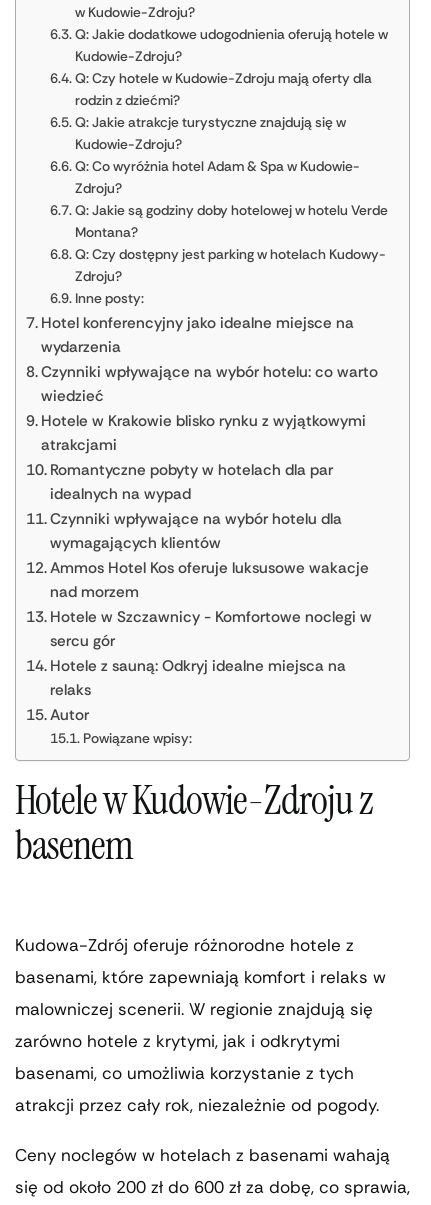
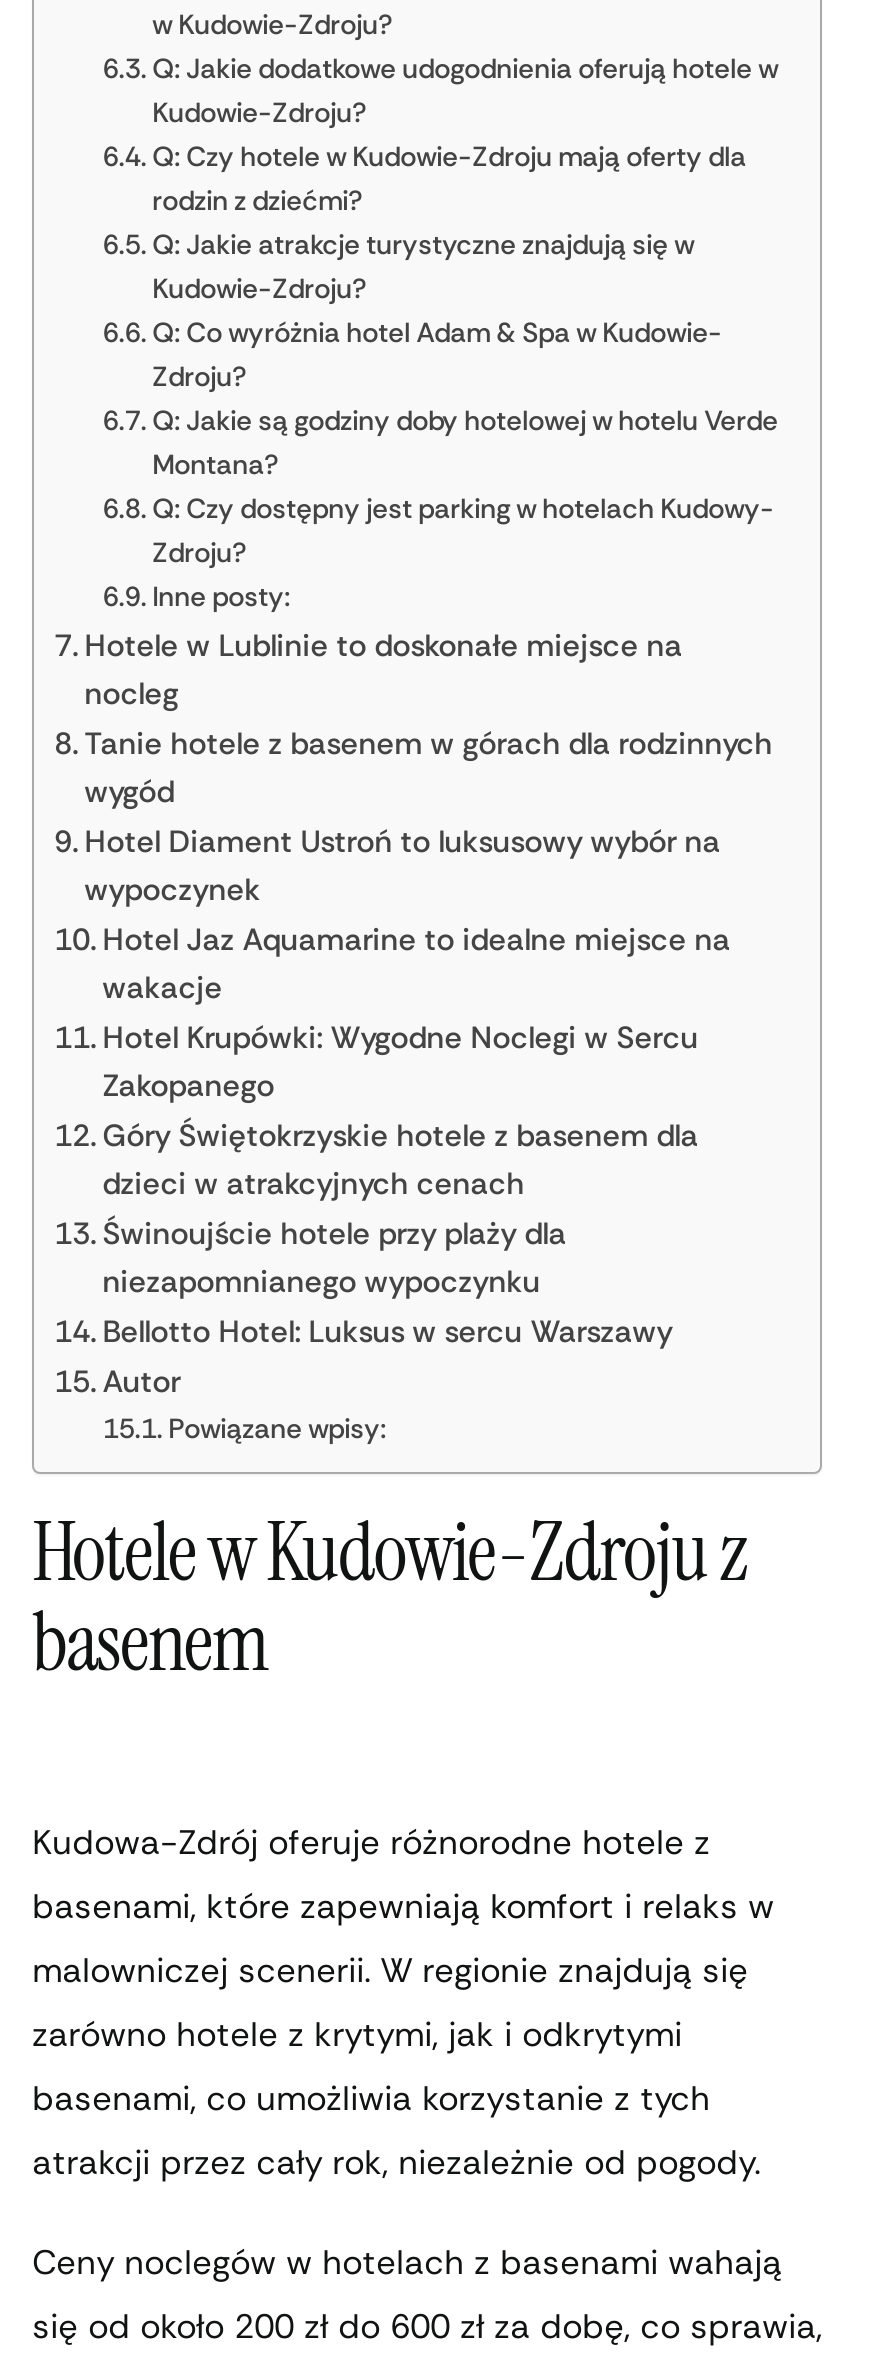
[41,312,378,699] Hotel konferencyjny jako idealne miejsce na | wydarzenia | Czynniki wpływające na wybór hotelu: co warto | wiedzieć | Hotele w Krakowie blisko rynku z wyjątkowymi | atrakcjami | Romantyczne pobyty w hotelach dla par | idealnych na wypad | Czynniki wpływające na wybór hotelu dla | wymagających klientów | Ammos Hotel Kos oferuje luksusowe wakacje | nad morzem | Hotele w Szczawnicy - Komfortowe noclegi w | sercu gór | Hotele z sauną: Odkryj idealne miejsca na | relaks -> [84,625,772,1351] Hotele w Lublinie to doskonałe miejsce na | nocleg | Tanie hotele z basenem w górach dla rodzinnych | wygód | Hotel Diament Ustroń to luksusowy wybór na | wypoczynek | Hotel Jaz Aquamarine to idealne miejsce na | wakacje | Hotel Krupówki: Wygodne Noclegi w Sercu | Zakopanego | Góry Świętokrzyskie hotele z basenem dla | dzieci w atrakcyjnych cenach | Świnoujście hotele przy plaży dla | niezapomnianego wypoczynku | Bellotto Hotel: Luksus w sercu Warszawy

